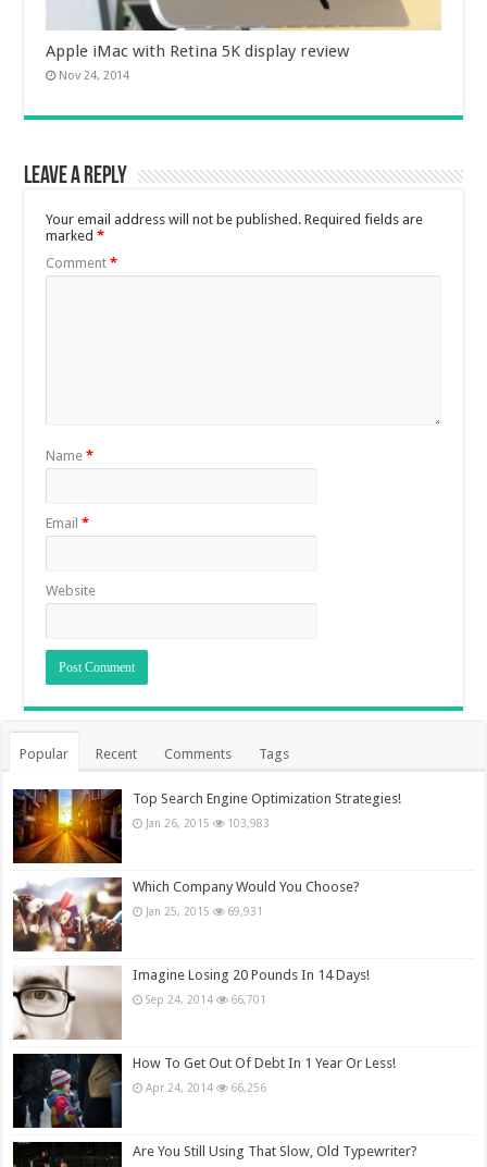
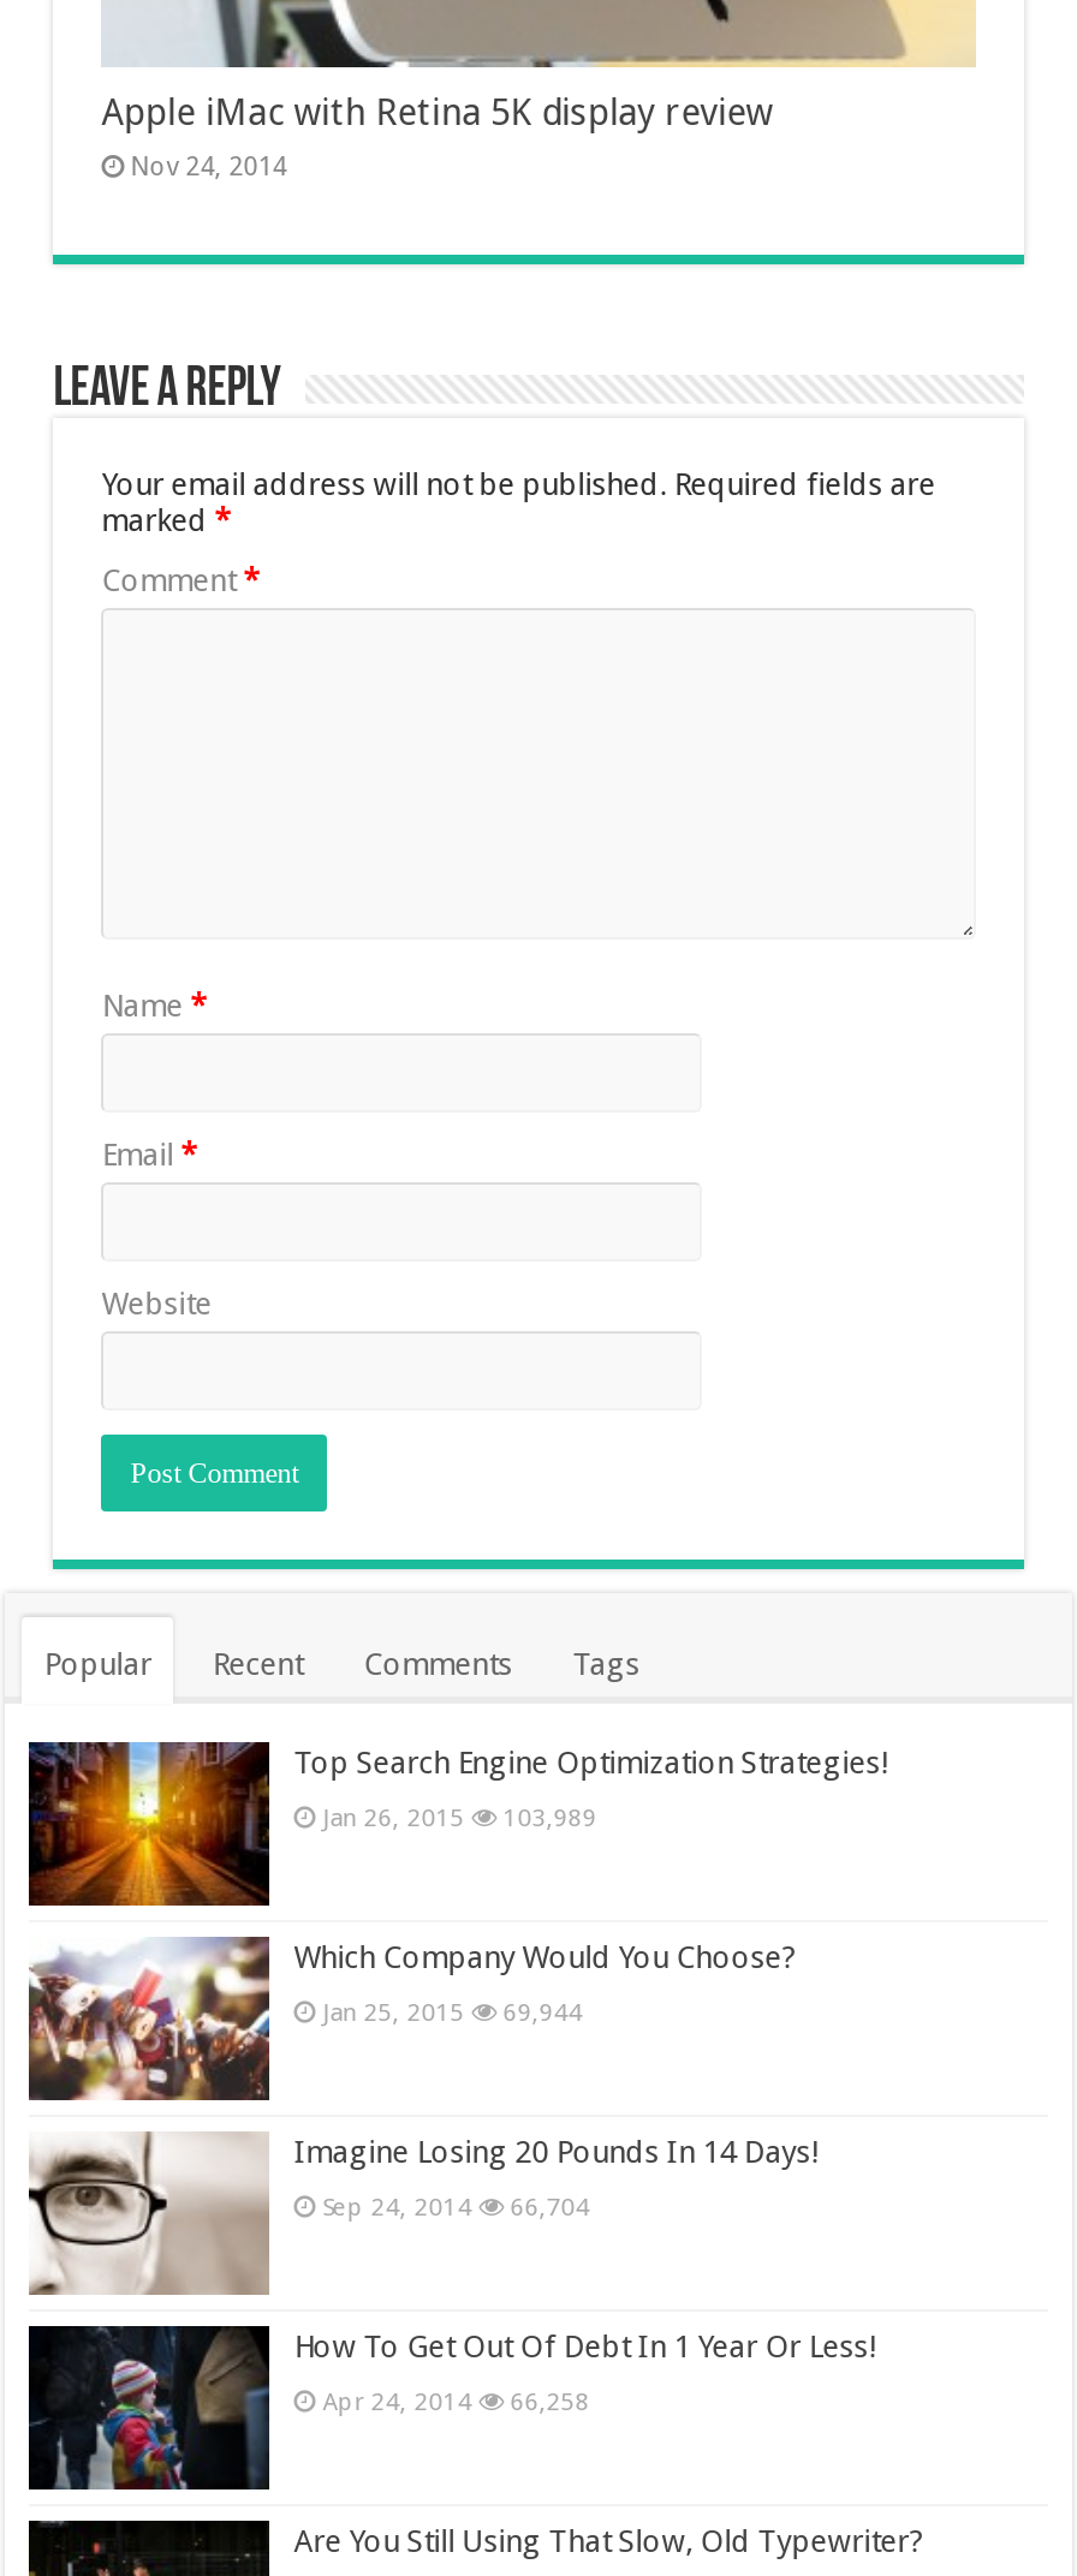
[146,816,270,829] Jan 26, 2015 103,983 -> [323,1801,597,1830] Jan 26, 2015 103,989
[146,904,263,917] Jan 25, 2015 69,931 -> [323,1996,582,2025] Jan 25, 2015 69,944
[146,993,267,1006] Sep 24, 2014 66,701 -> [323,2191,589,2220] Sep 24, 2014 66,704
[146,1081,267,1094] Apr 24, 2014 66,256 -> [323,2386,589,2415] Apr 24, 2014 66,258

